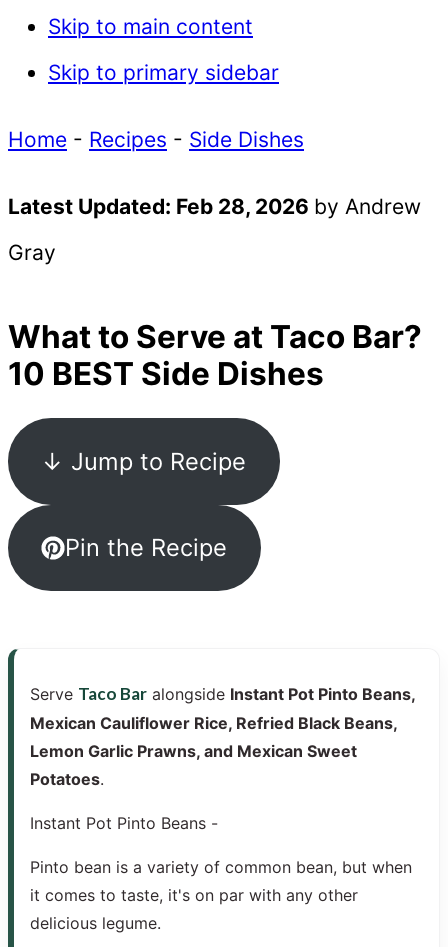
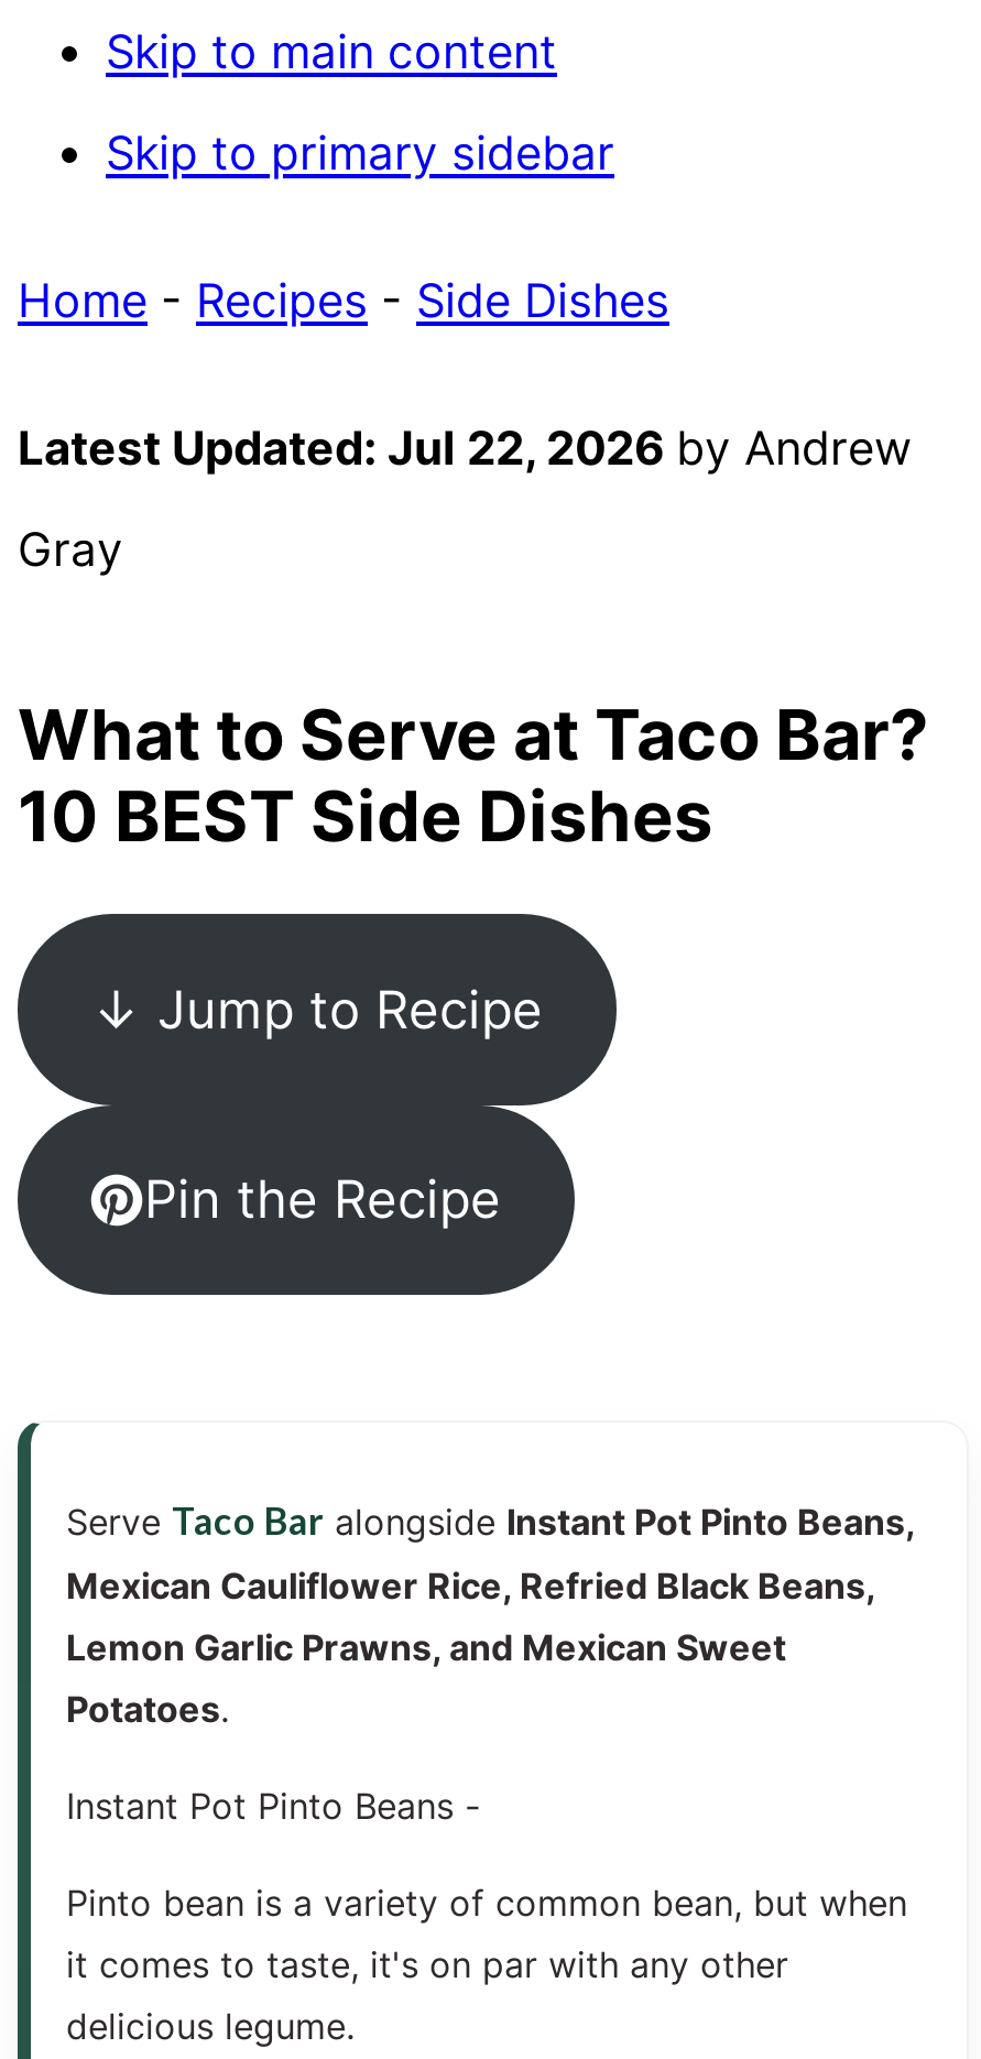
[8,194,421,219] Latest Updated: Feb 28, 2026 by Andrew -> [18,421,912,476] Latest Updated: Jul 22, 2026 by Andrew

